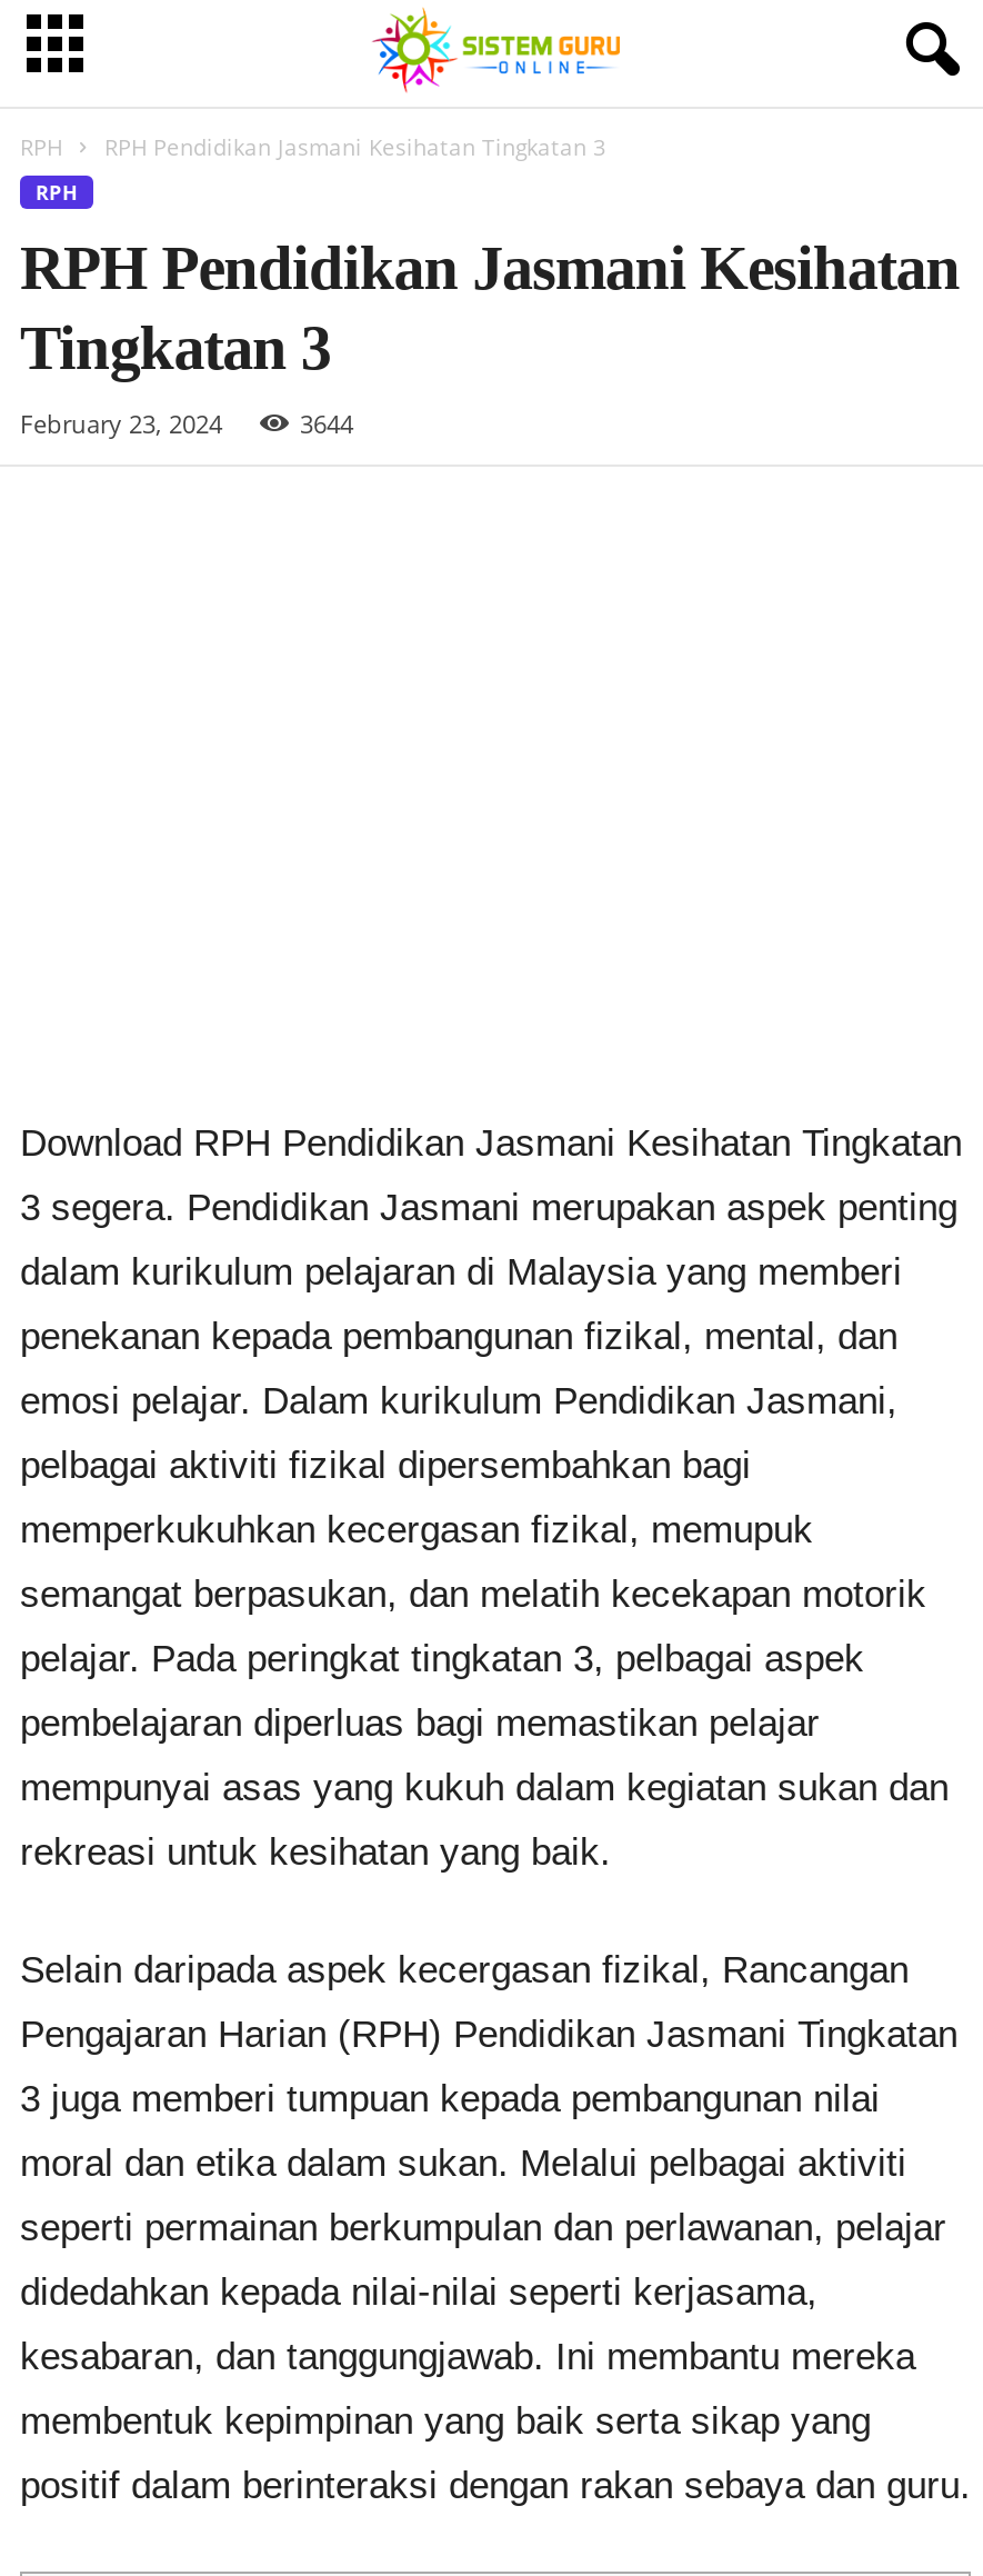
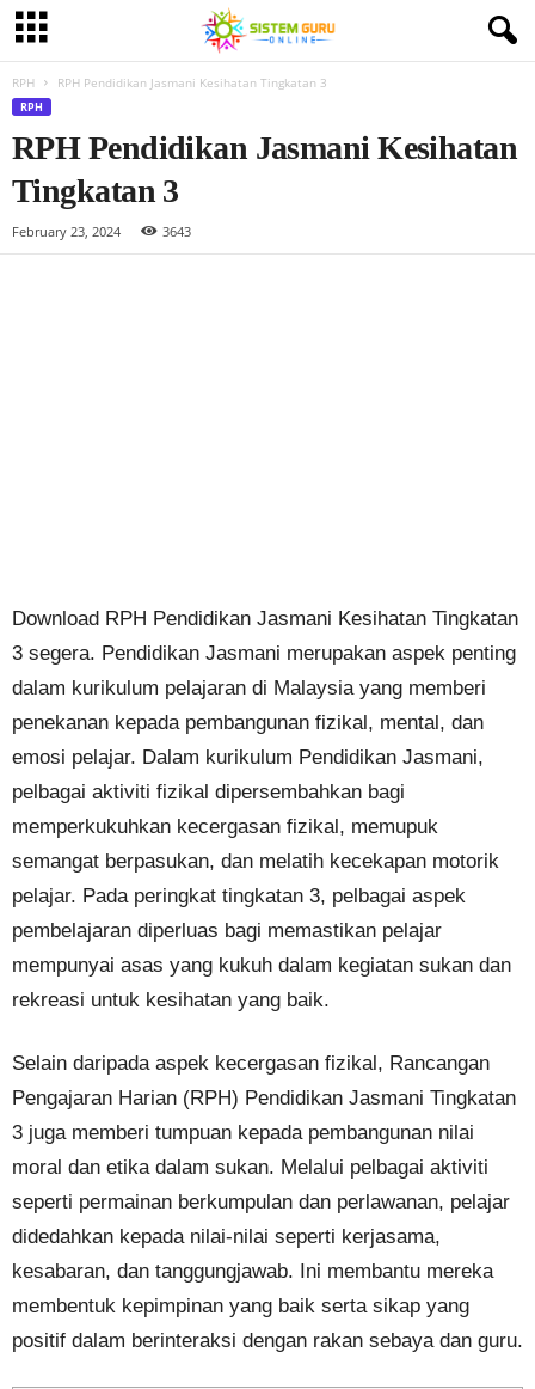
[300,407,353,440] 3644 -> [162,222,191,240] 3643

